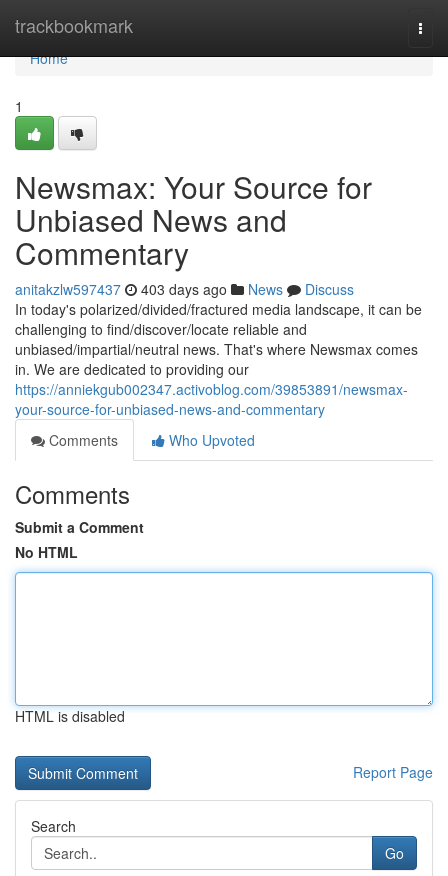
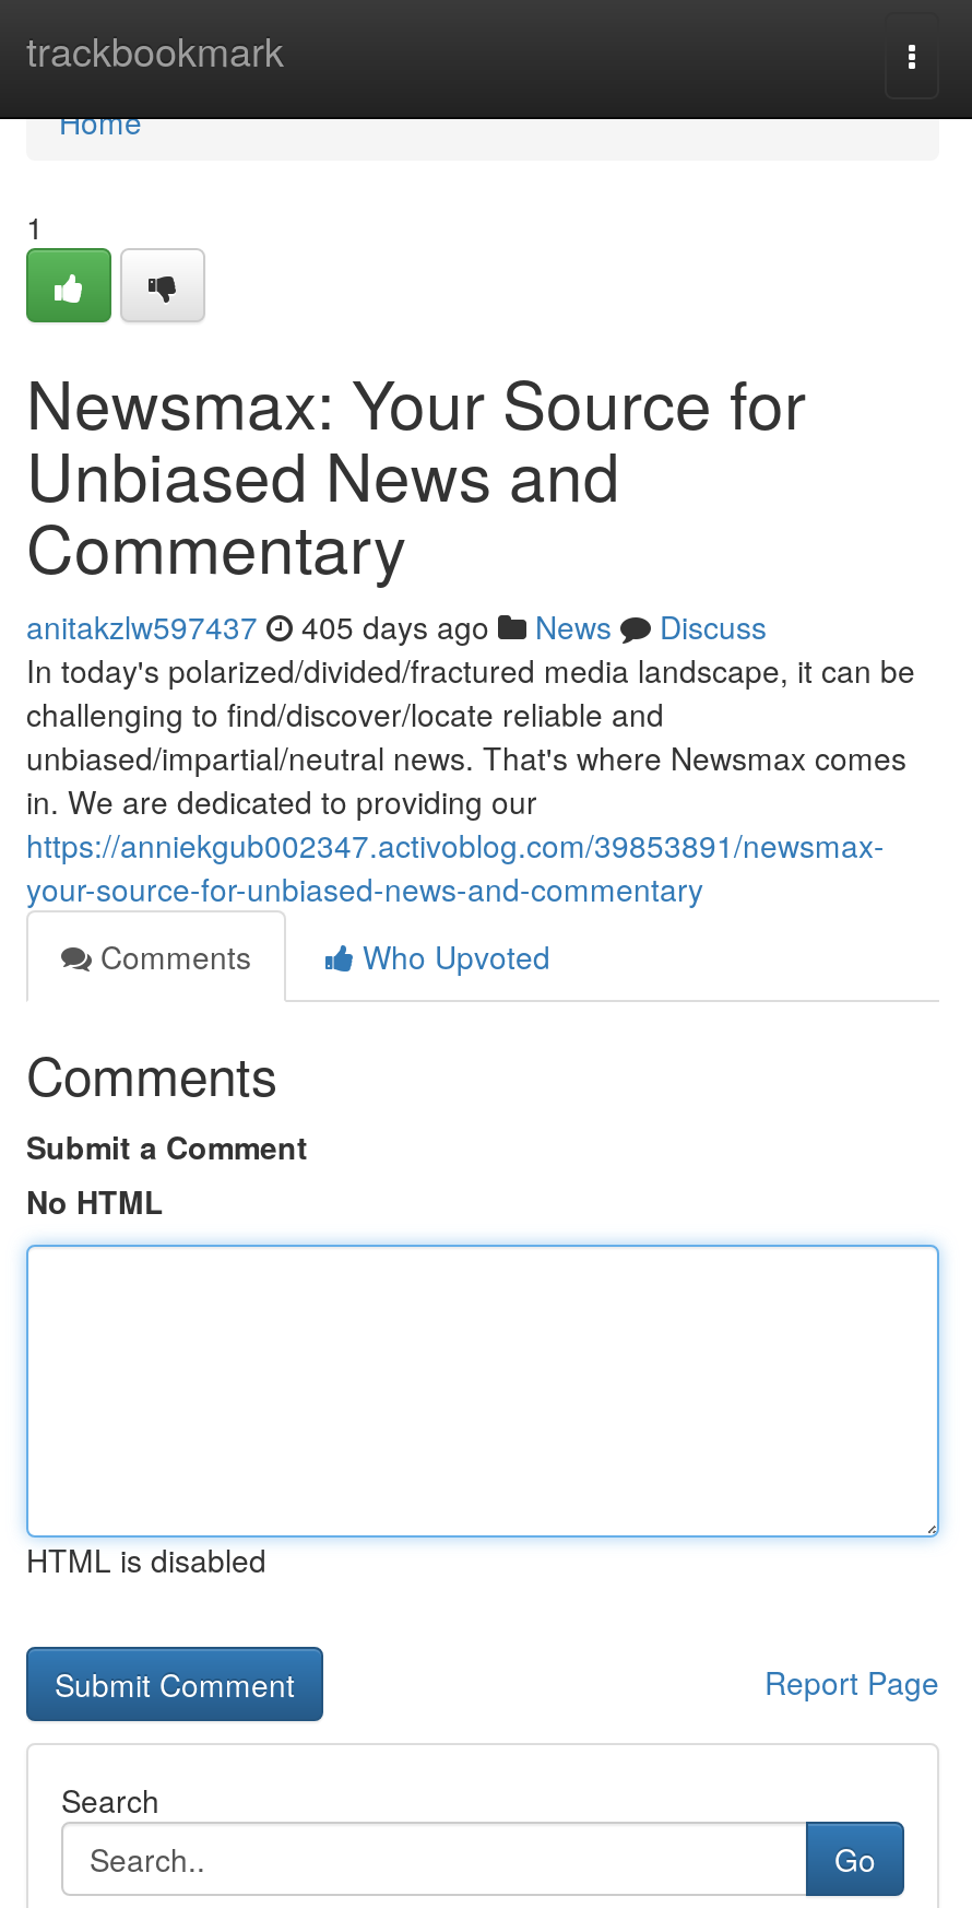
[15,279,354,299] anitakzlw597437 403 days ago News Discuss -> [26,604,767,648] anitakzlw597437 405 days ago News Discuss

